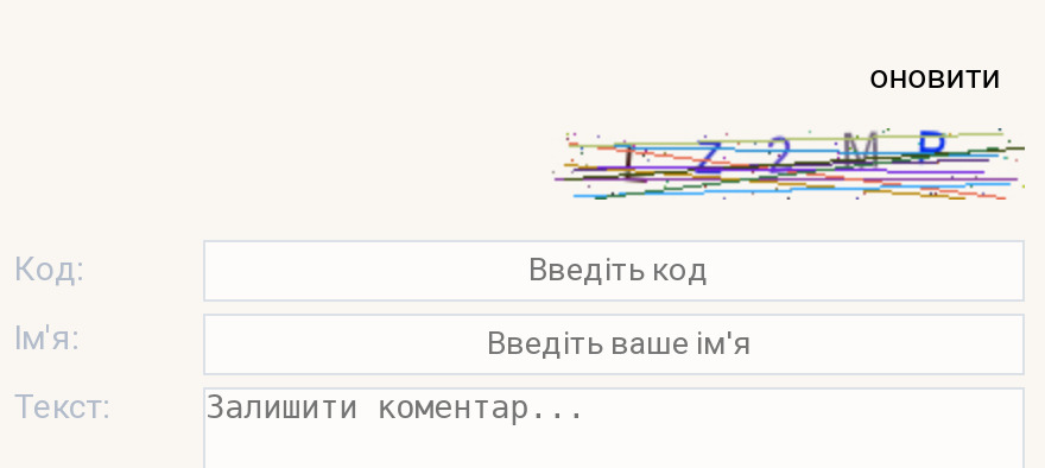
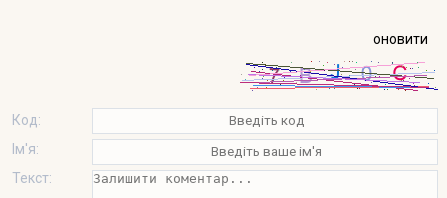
[557,127,1027,203] [image] -> [240,60,439,92] [image]

